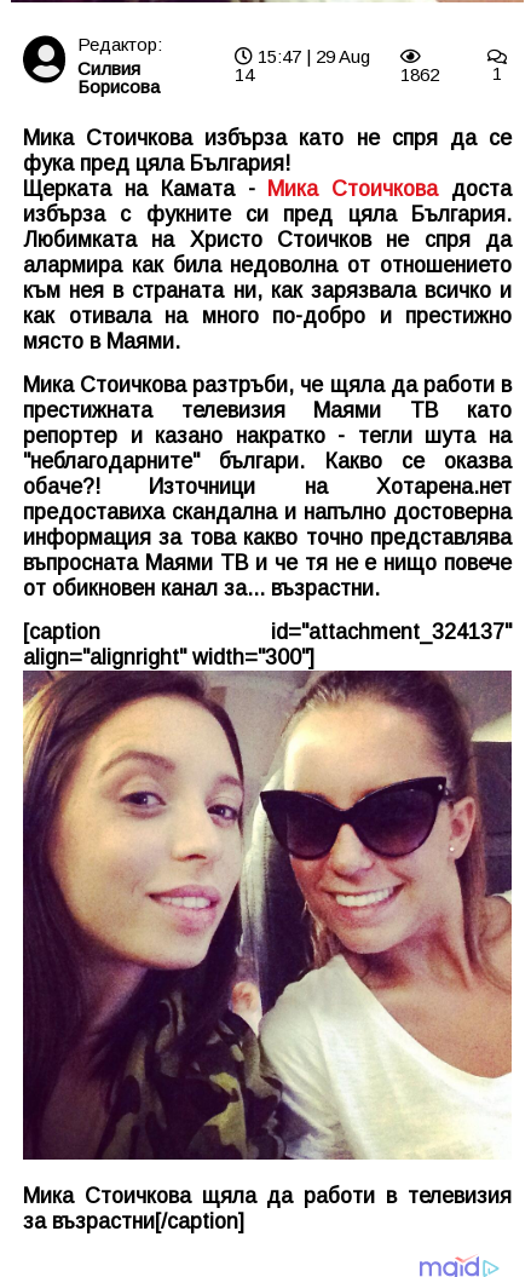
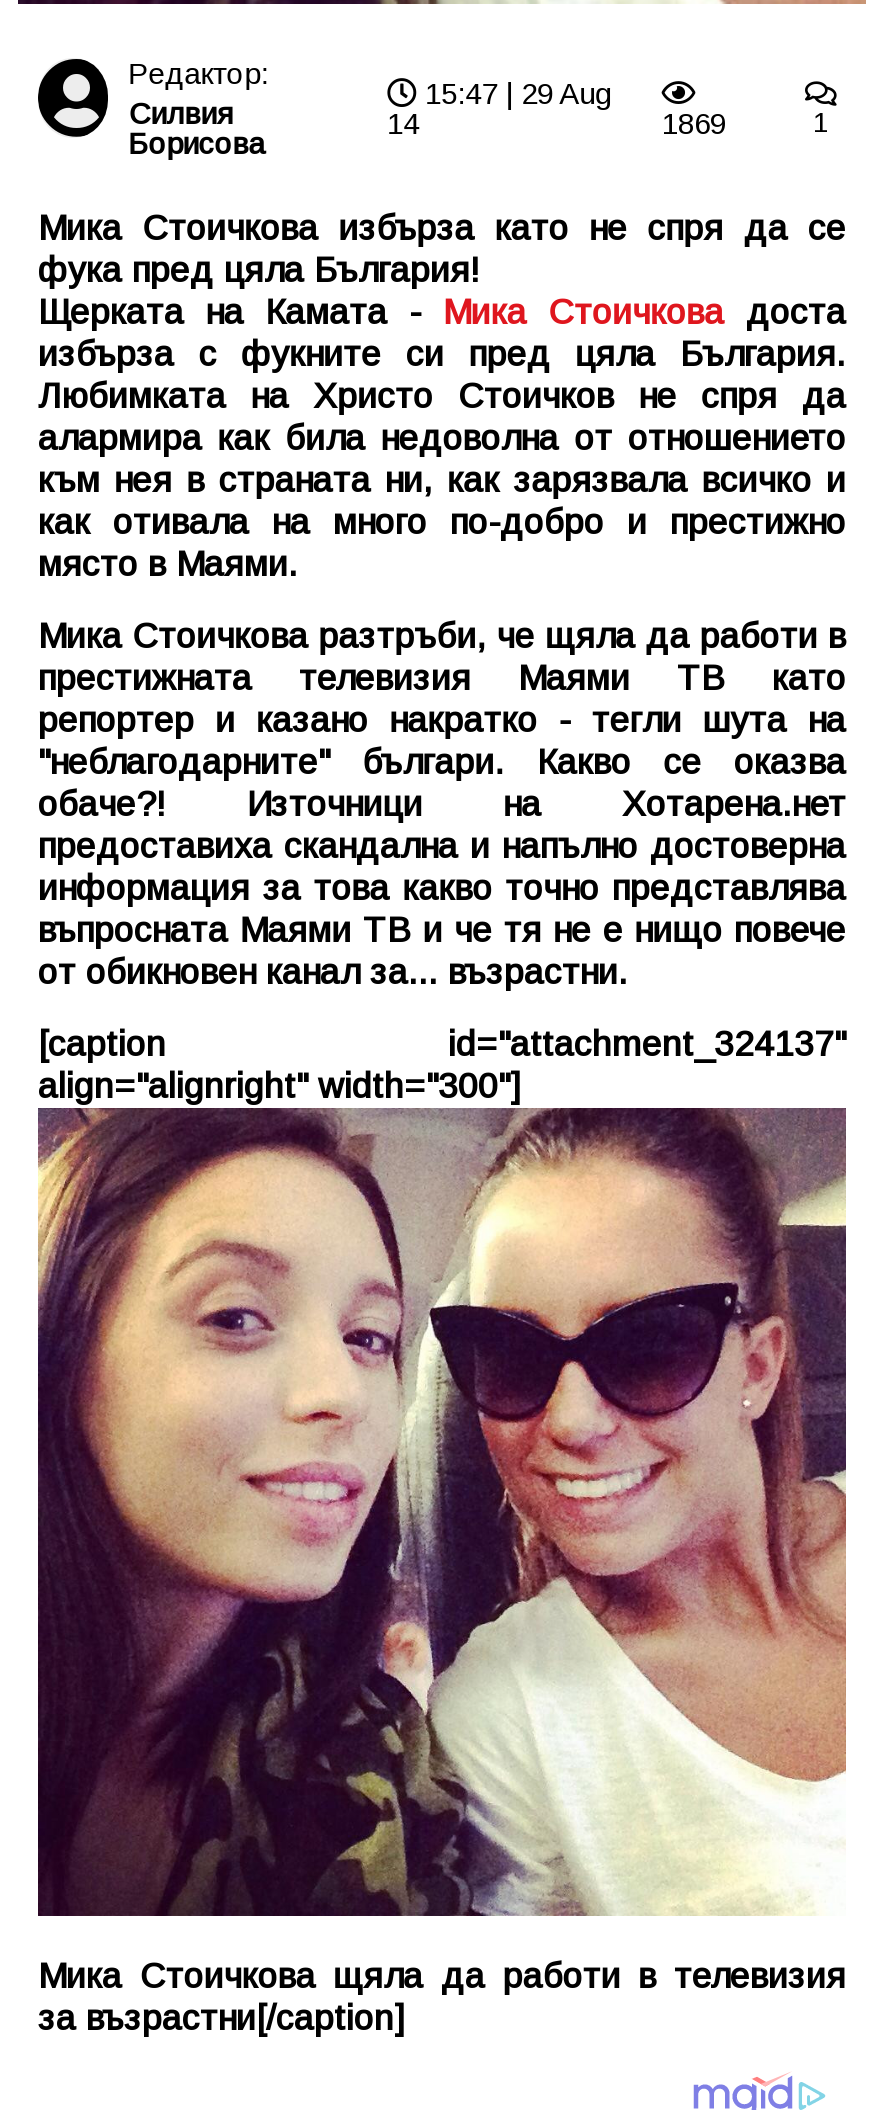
[400,64,439,84] 1862 -> [662,105,726,139] 1869

